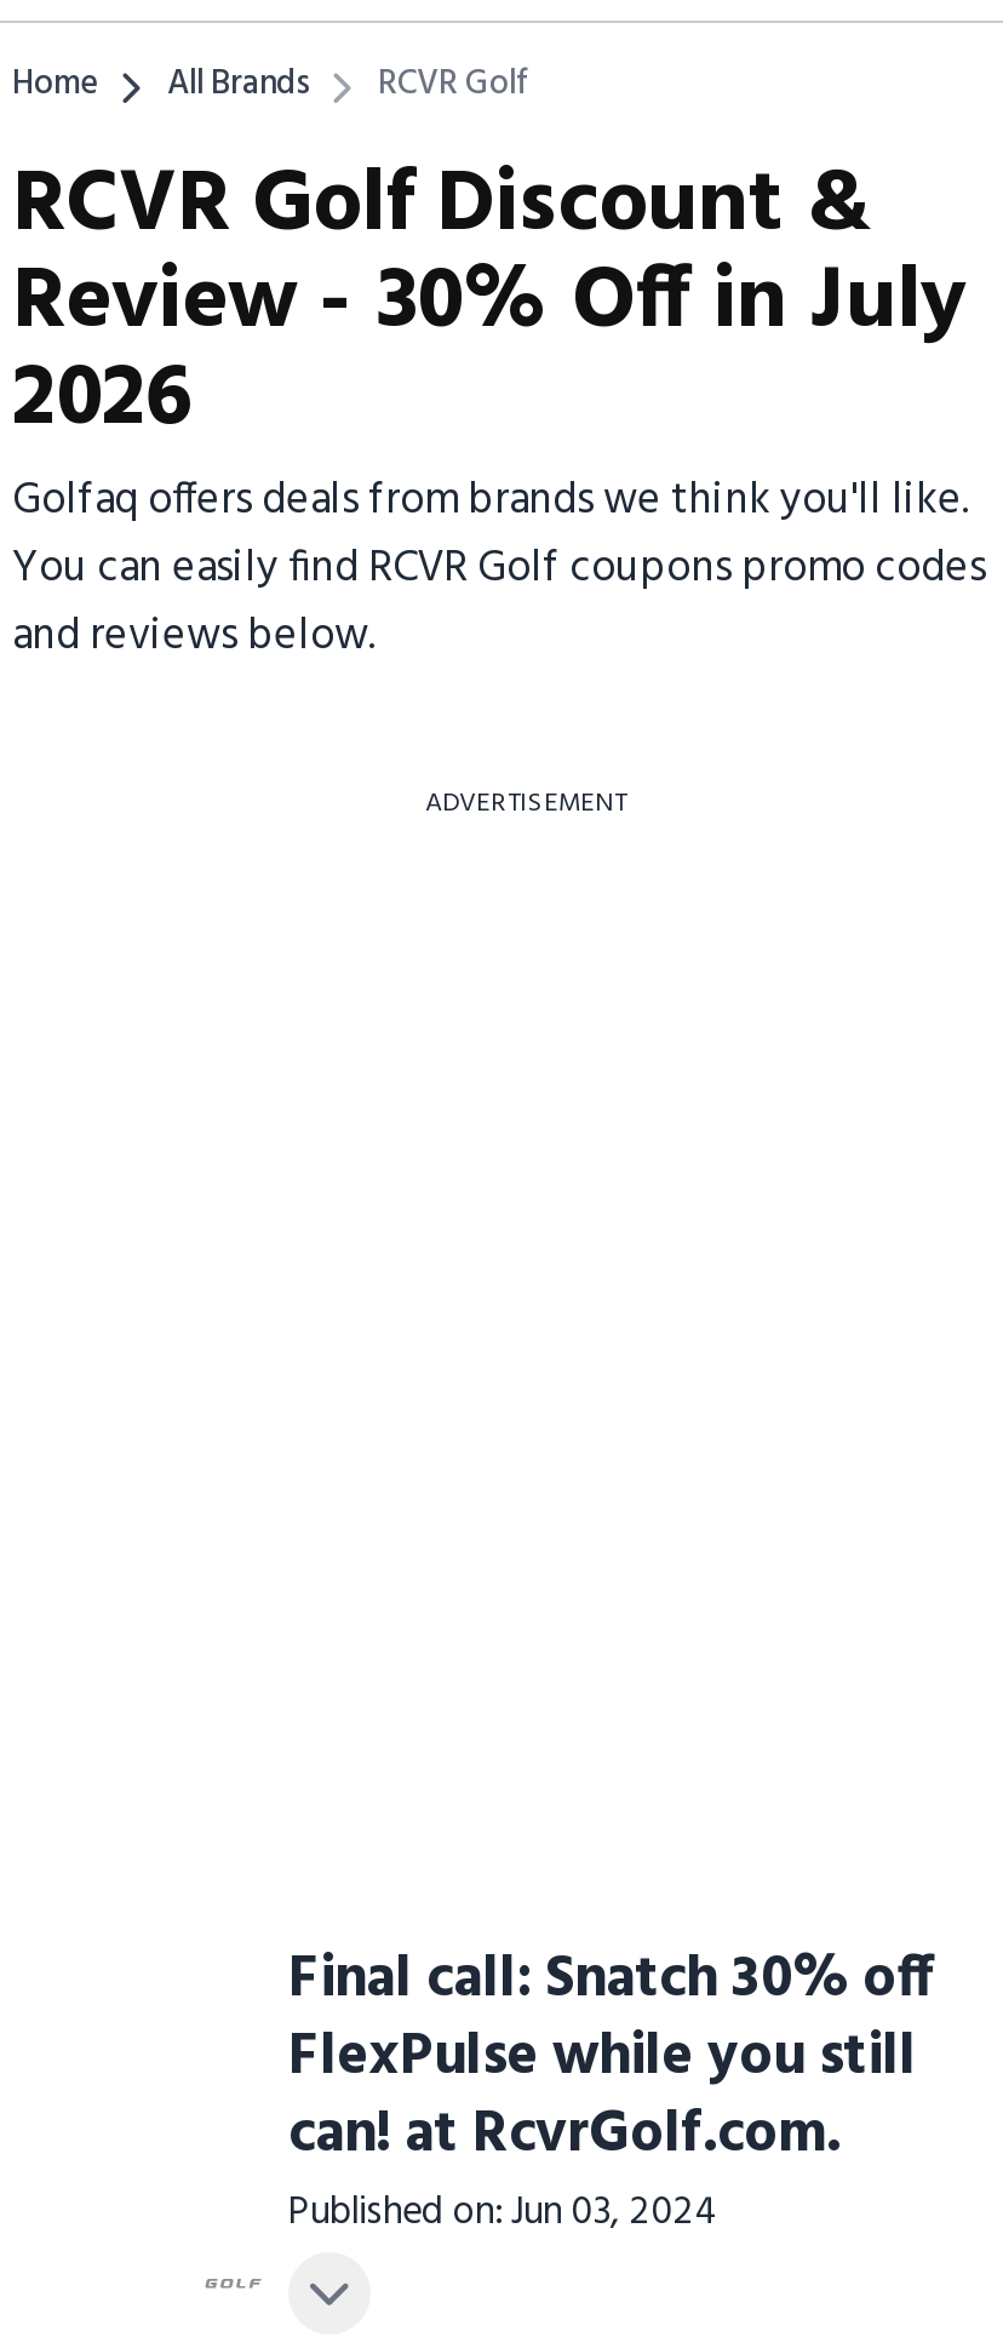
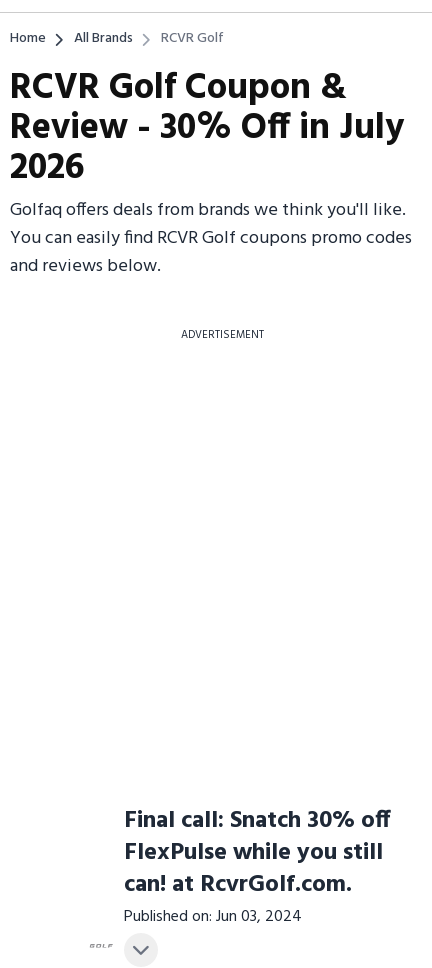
[12,137,872,277] RCVR Golf Discount & -> [10,60,347,118] RCVR Golf Coupon &

